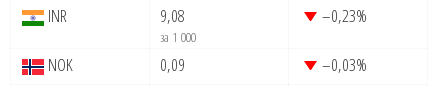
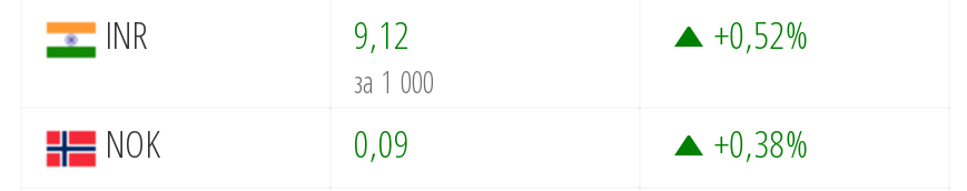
[160,4,185,27] 9,08 -> [354,10,410,61] 9,12
[322,4,367,27] –0,23% -> [714,10,810,61] +0,52%
[322,53,367,76] –0,03% -> [714,119,810,170] +0,38%

